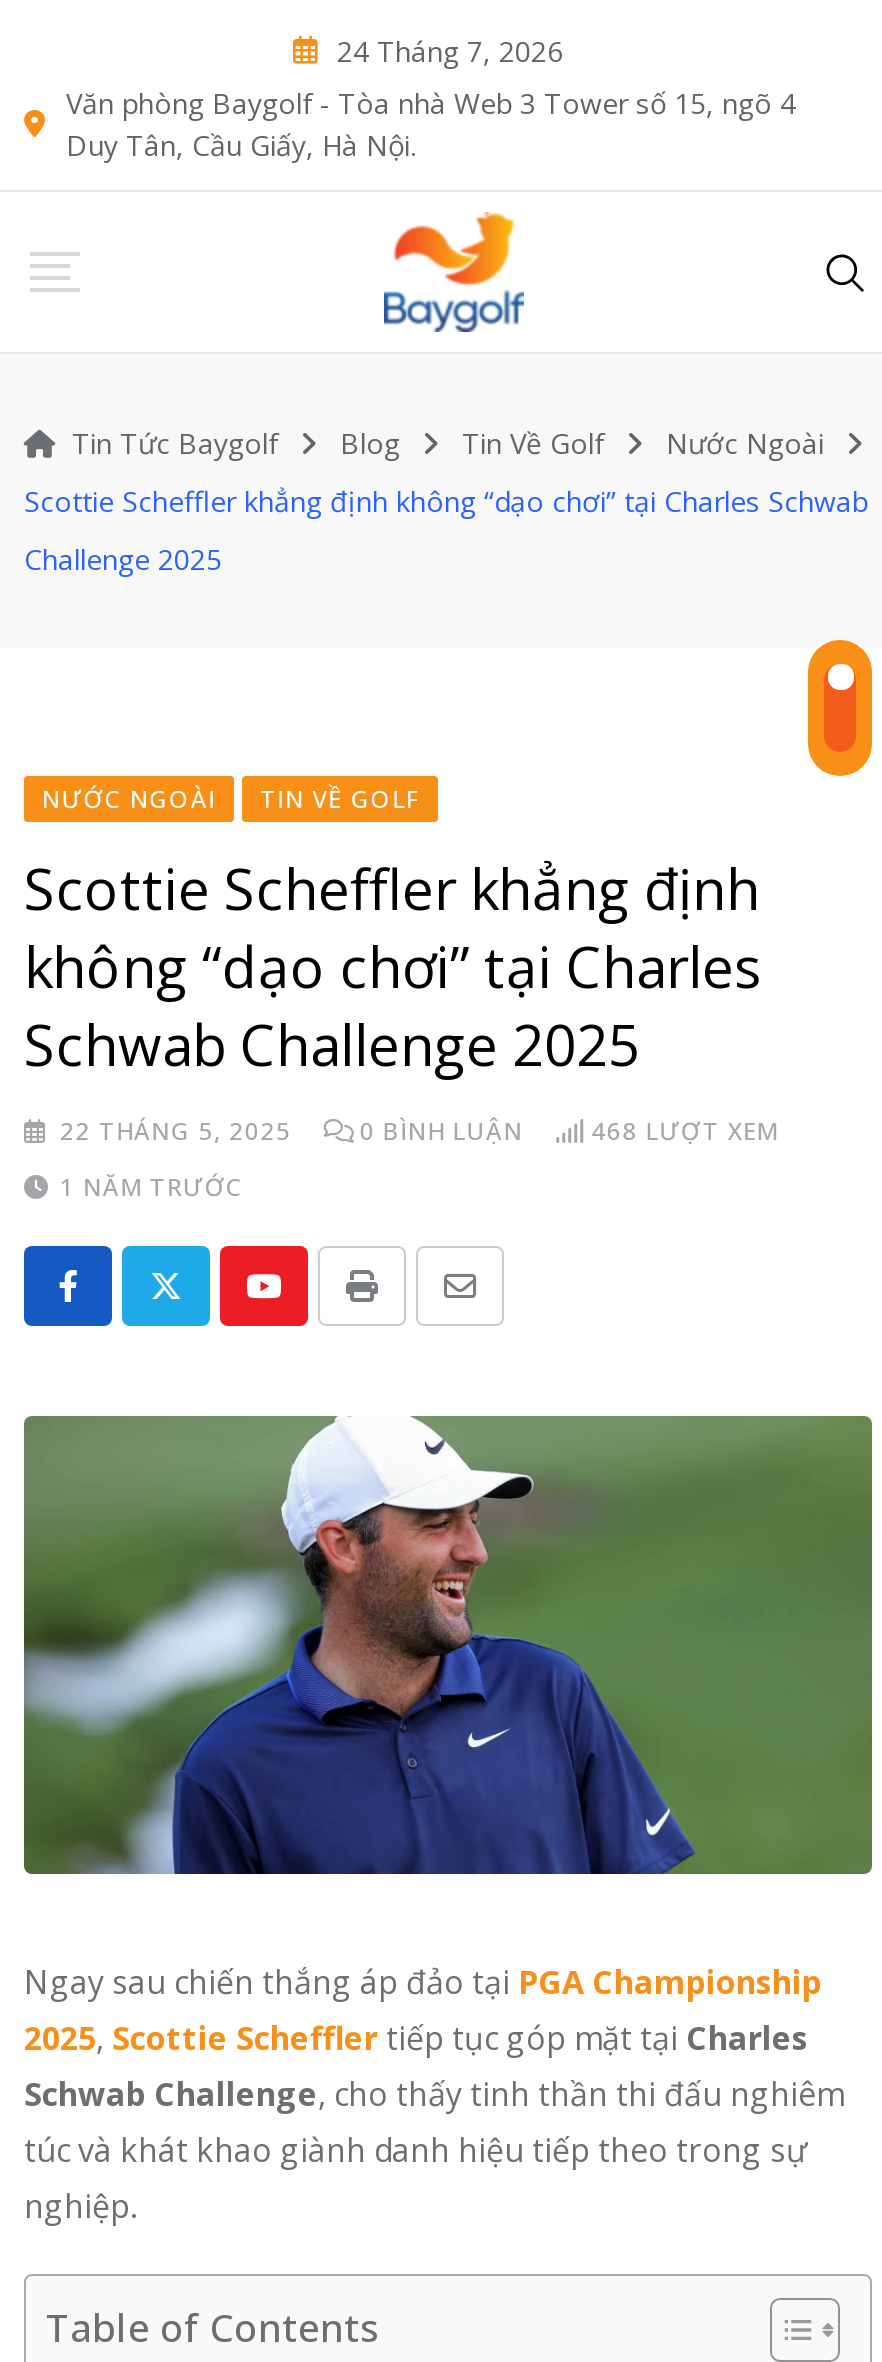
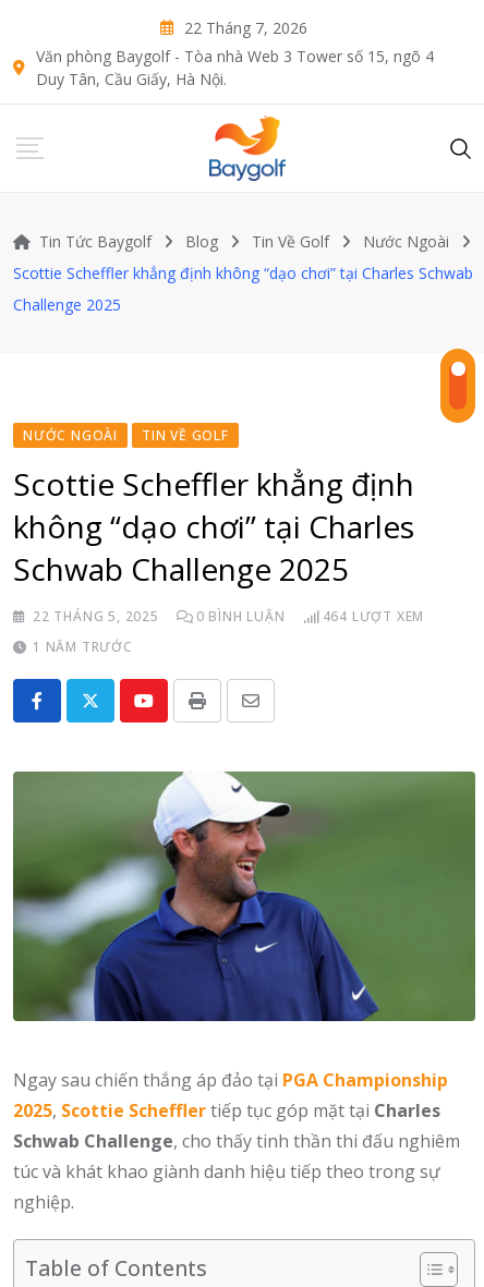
[337,31,563,69] 24 Tháng 7, 2026 -> [184,17,307,38] 22 Tháng 7, 2026
[60,1113,778,1147] 22 THÁNG 5, 2025 0 BÌNH LUẬN 468 LƯỢT XEM -> [33,606,424,625] 22 THÁNG 5, 2025 0 BÌNH LUẬN 464 LƯỢT XEM

